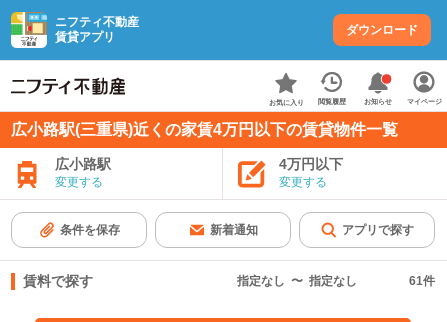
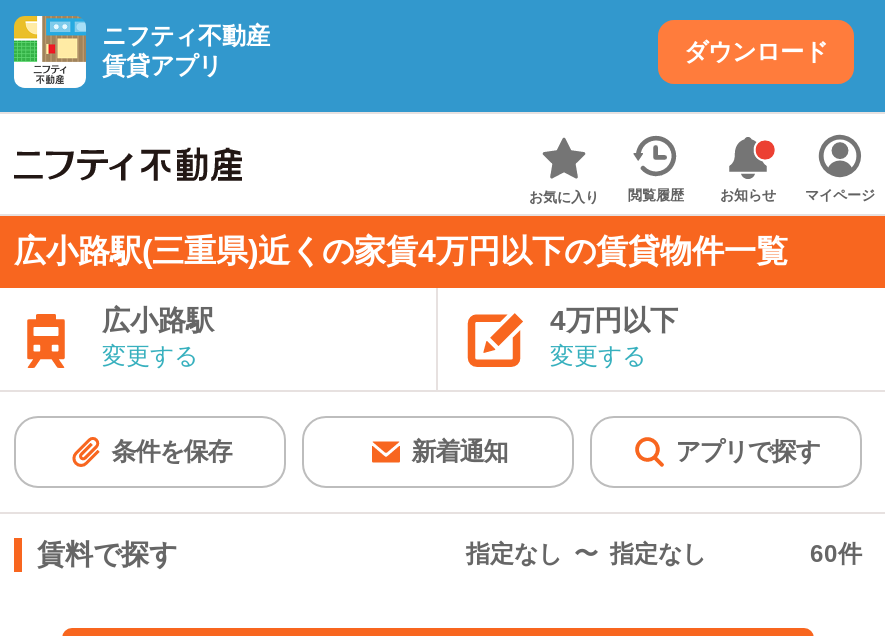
[409,274,435,288] 61件 -> [810,540,862,568] 60件

